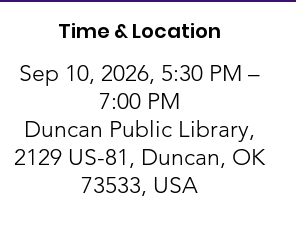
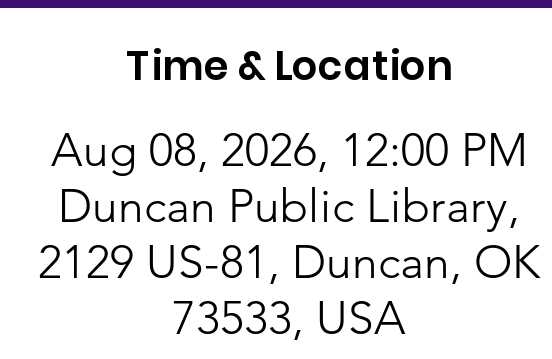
[18,60,259,115] Sep 10, 2026, 5:30 PM – | 7:00 PM -> [51,124,527,178] Aug 08, 2026, 12:00 PM

